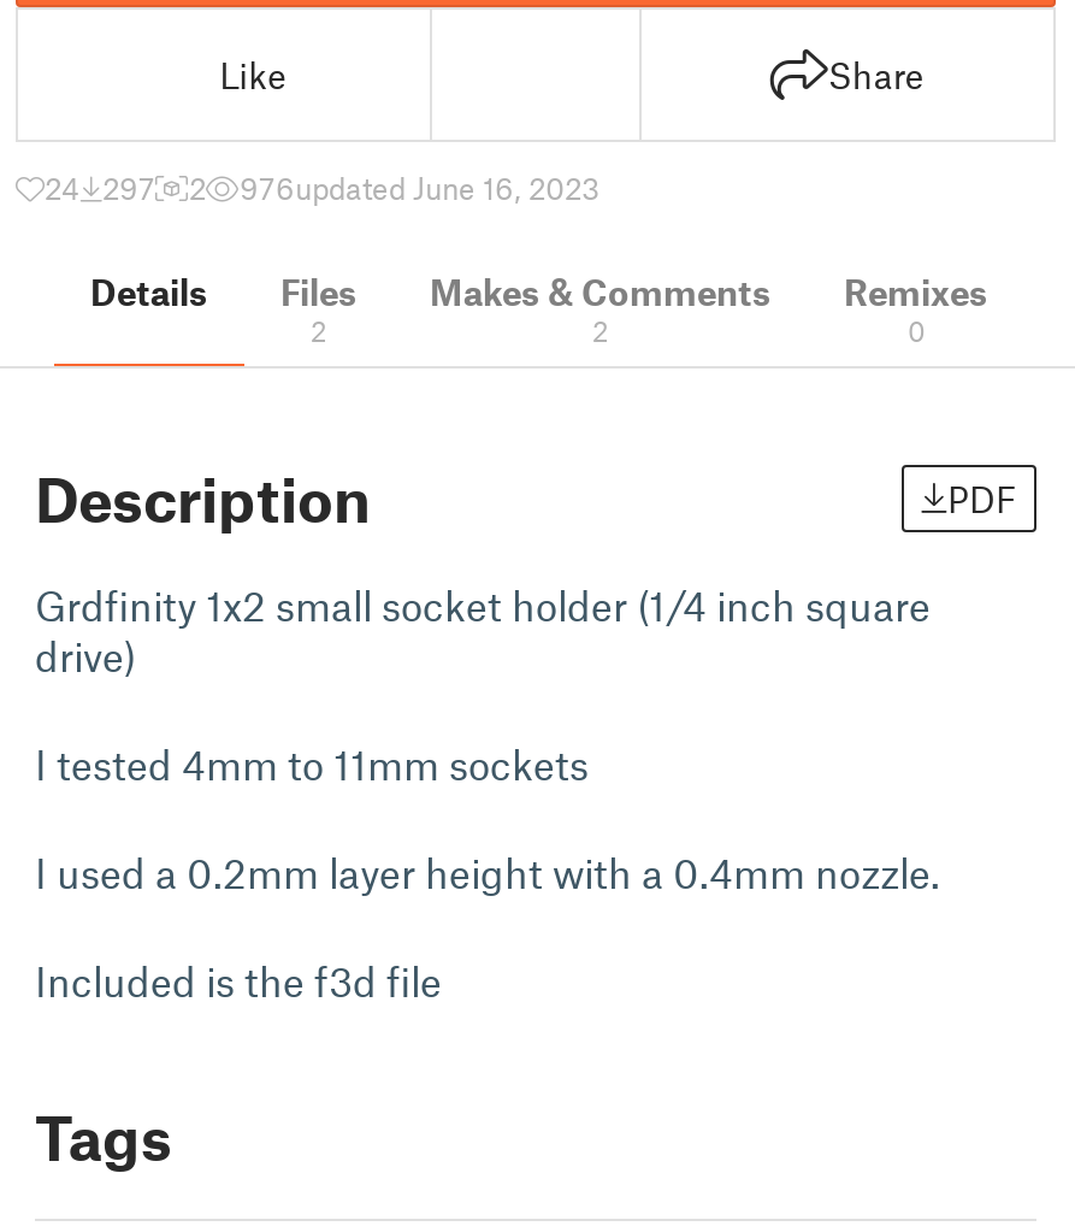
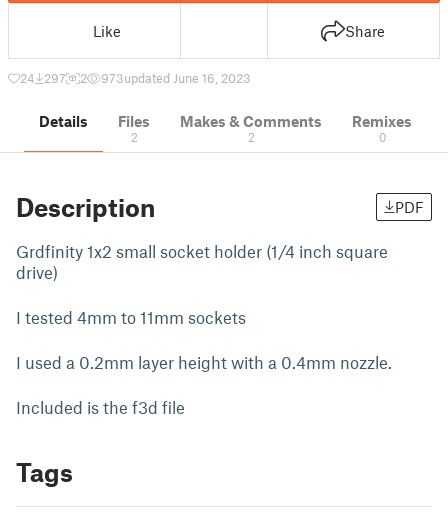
[45,169,601,207] 24 297 2 976updated June 16, 2023 -> [20,70,251,86] 24 297 2 973updated June 16, 2023

